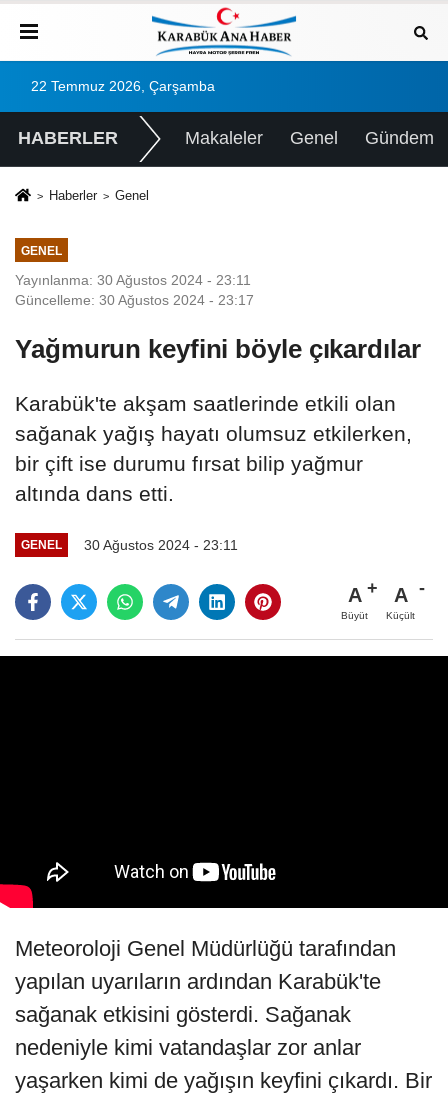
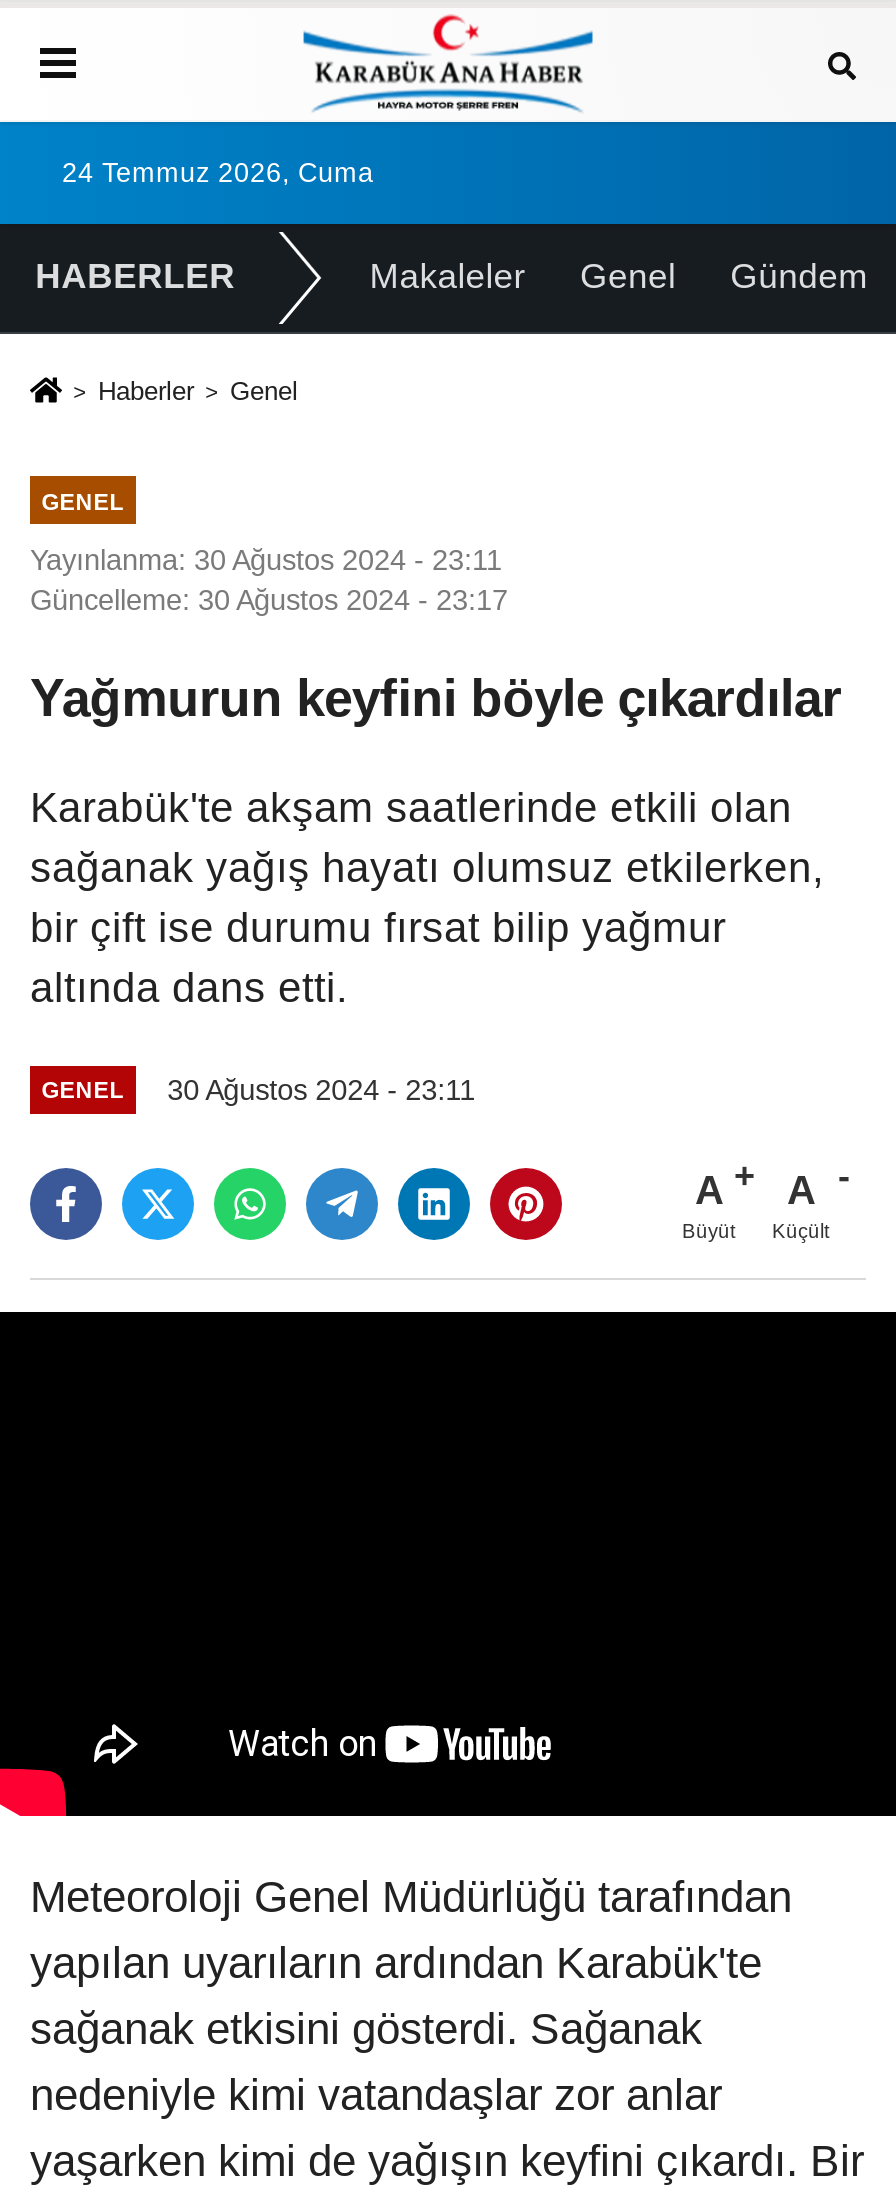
[31,79,215,94] 22 Temmuz 2026, Çarşamba -> [62,158,374,188] 24 Temmuz 2026, Cuma

